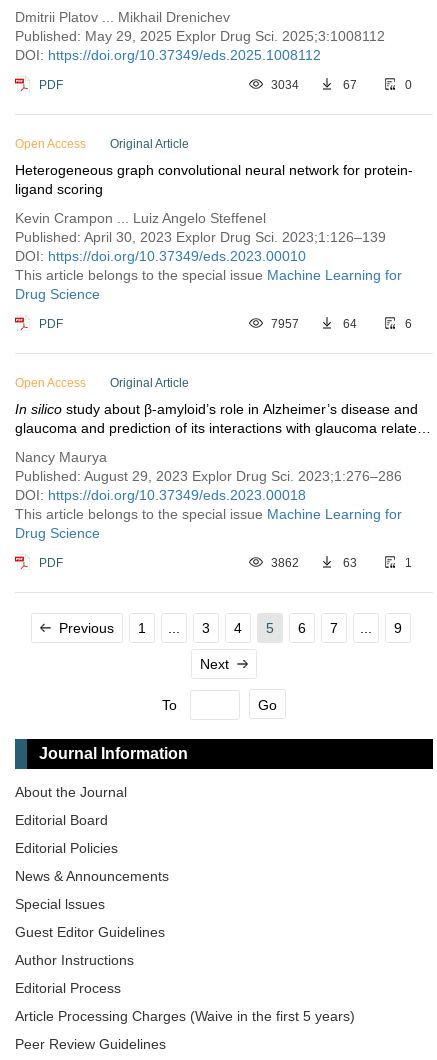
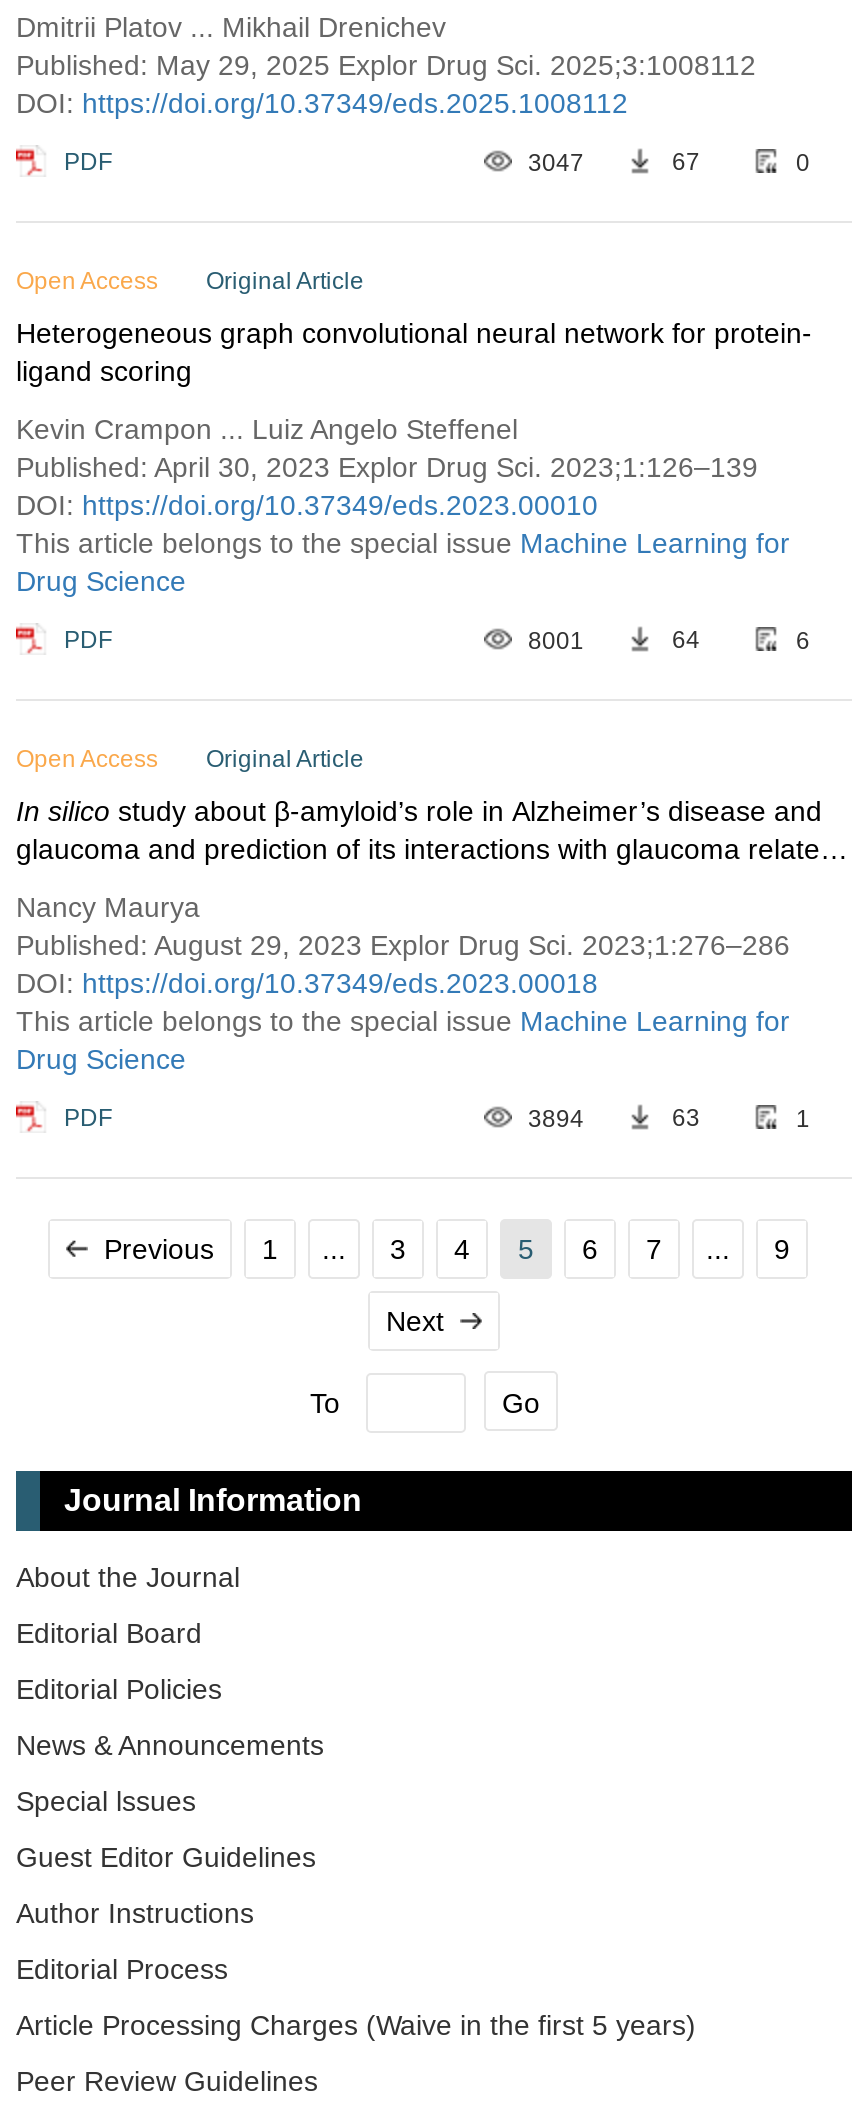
[271,78,299,92] 3034 -> [528,148,584,176] 3047
[271,317,299,331] 7957 -> [528,626,584,654] 8001
[271,556,299,570] 3862 -> [528,1104,584,1132] 3894

